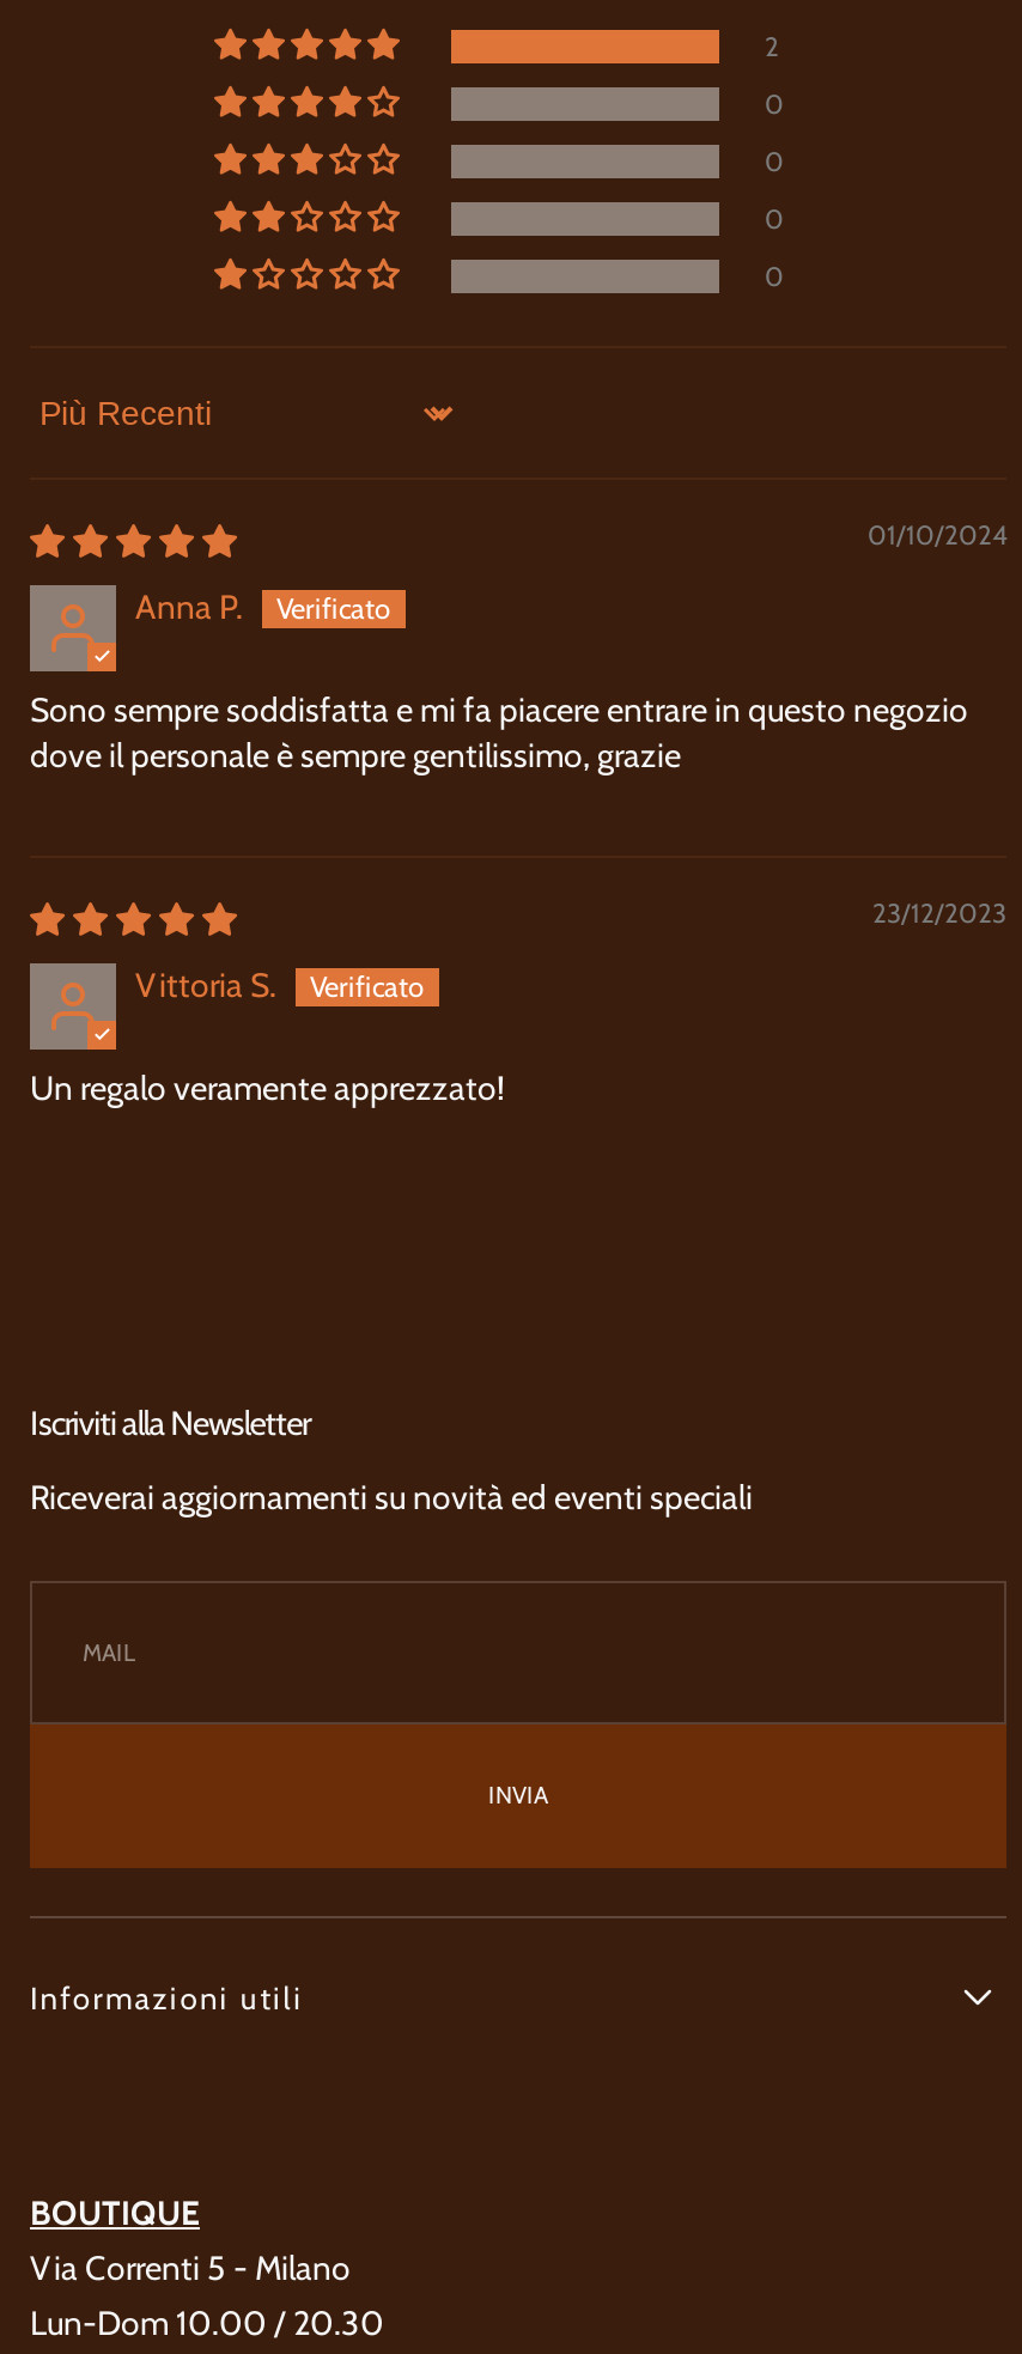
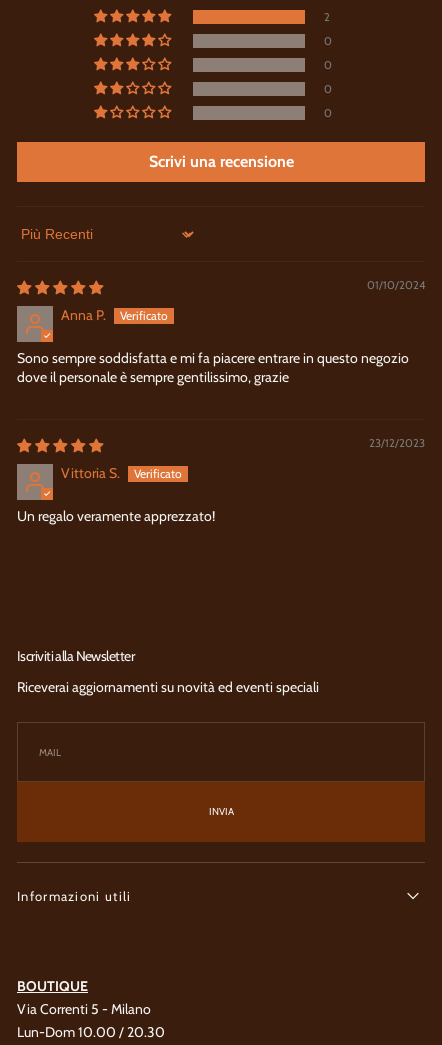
none -> [148,152,293,171] Scrivi una recensione

